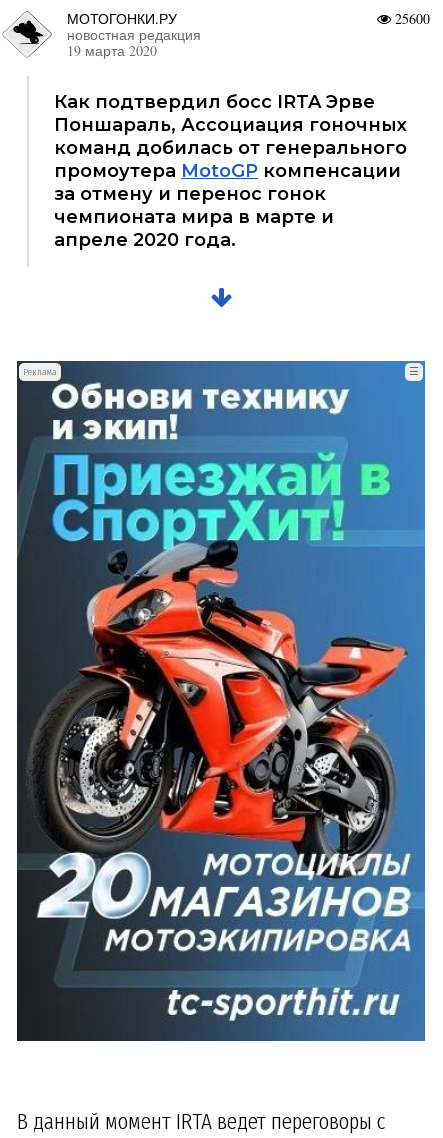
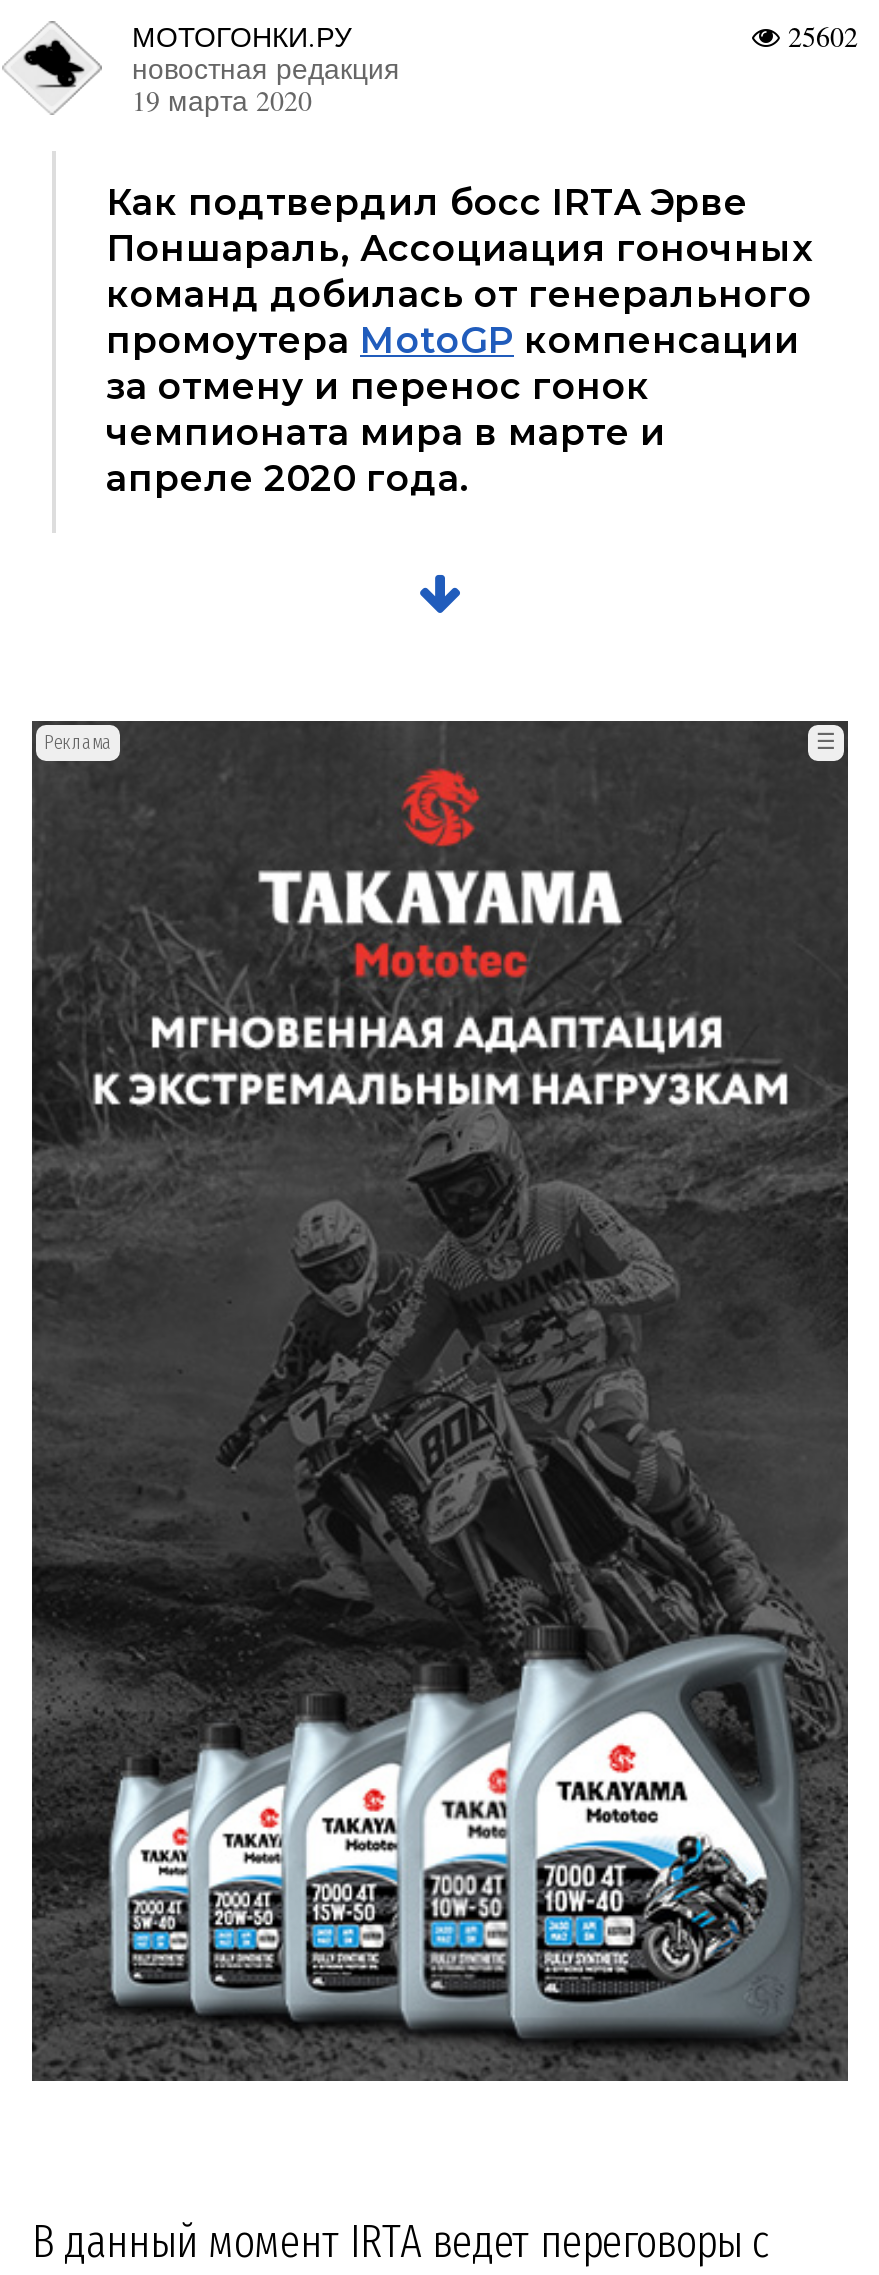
[391,9,430,28] 25600 -> [780,18,858,56] 25602
[17,360,426,1042] [image] -> [32,719,850,2083] [image]

